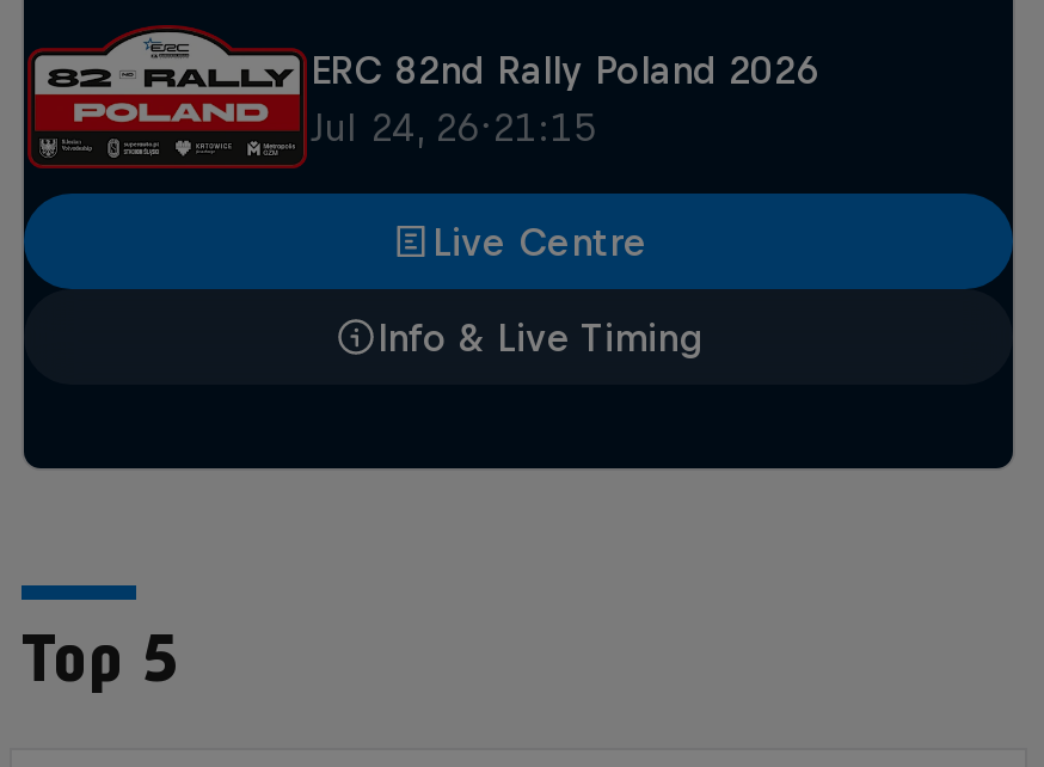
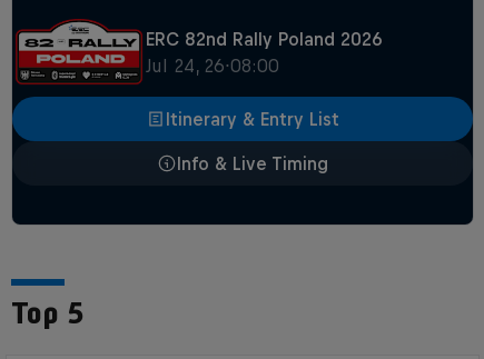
[311,104,597,147] Jul 24, 26 21:15 -> [146,55,279,75] Jul 24, 26 08:00
[432,219,647,262] Live Centre -> [166,108,339,128] Itinerary & Entry List

